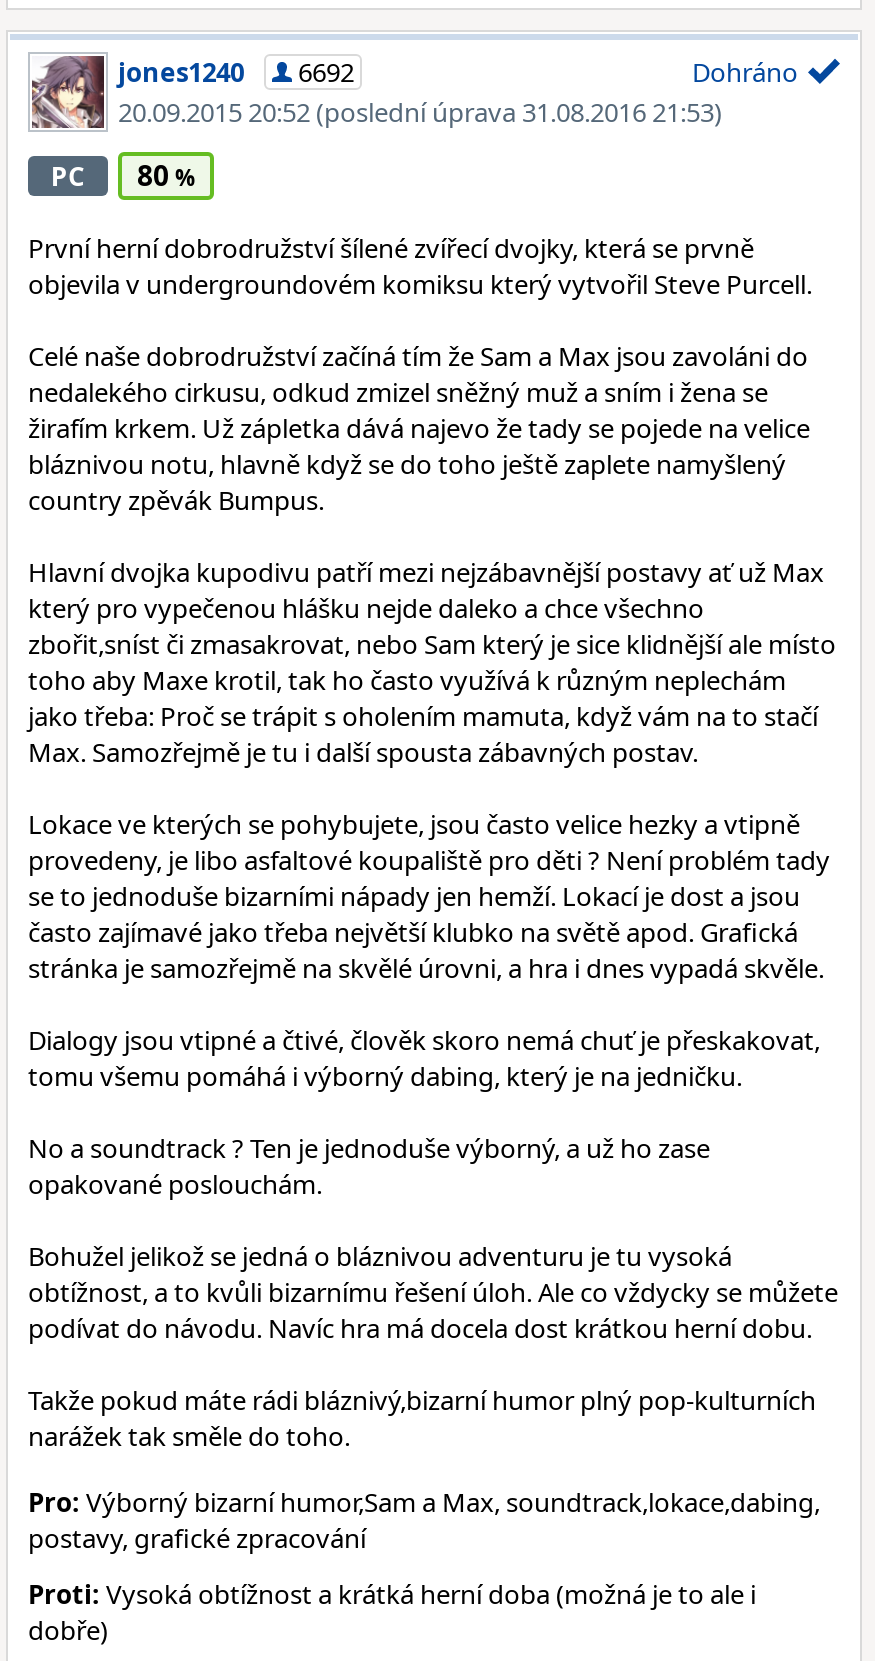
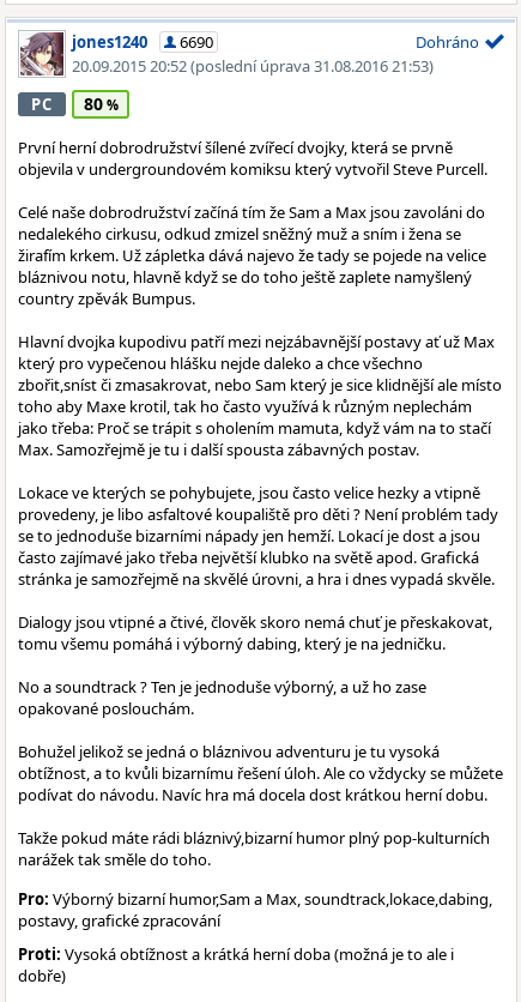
[118,54,354,90] jones1240 6692 -> [72,31,213,53] jones1240 6690

